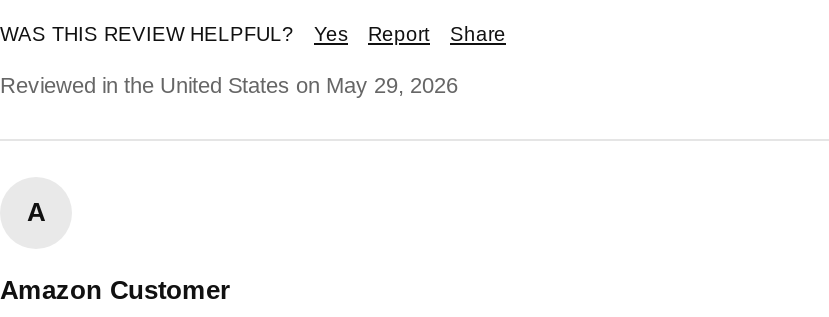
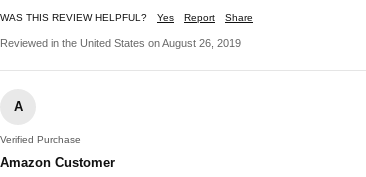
[0,73,458,97] Reviewed in the United States on May 29, 2026 -> [0,37,241,49] Reviewed in the United States on August 26, 2019
none -> [0,134,81,145] Verified Purchase

